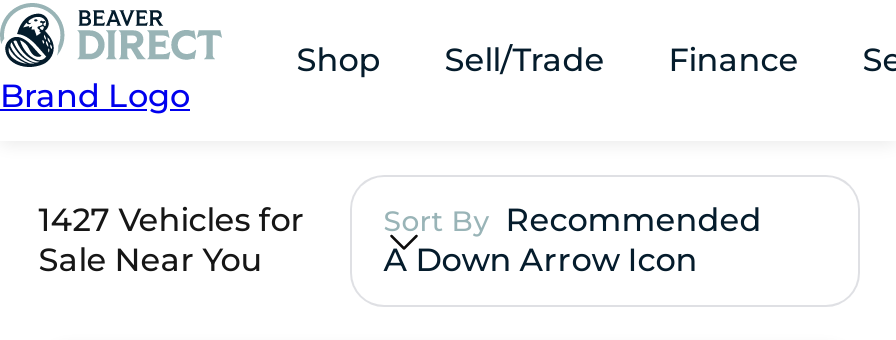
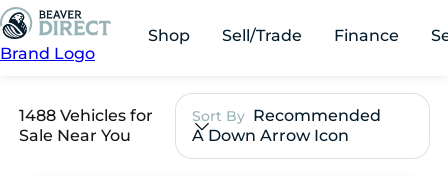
[38,201,304,239] 1427 Vehicles for -> [19,106,153,125] 1488 Vehicles for

